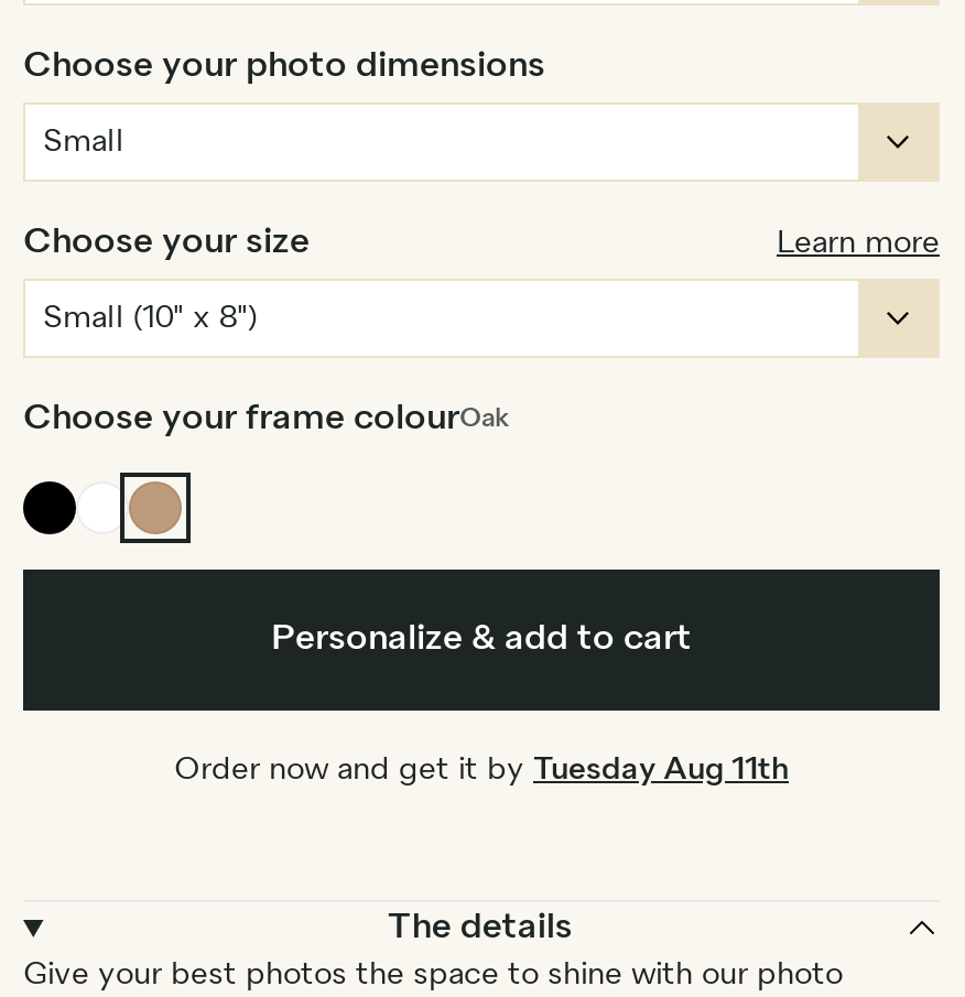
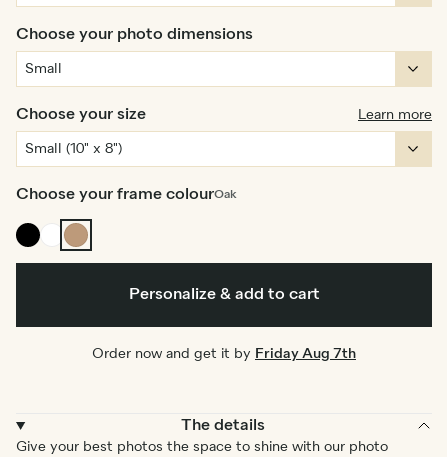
[174,755,789,785] Order now and get it by Tuesday Aug 11th -> [92,347,356,361] Order now and get it by Friday Aug 7th

